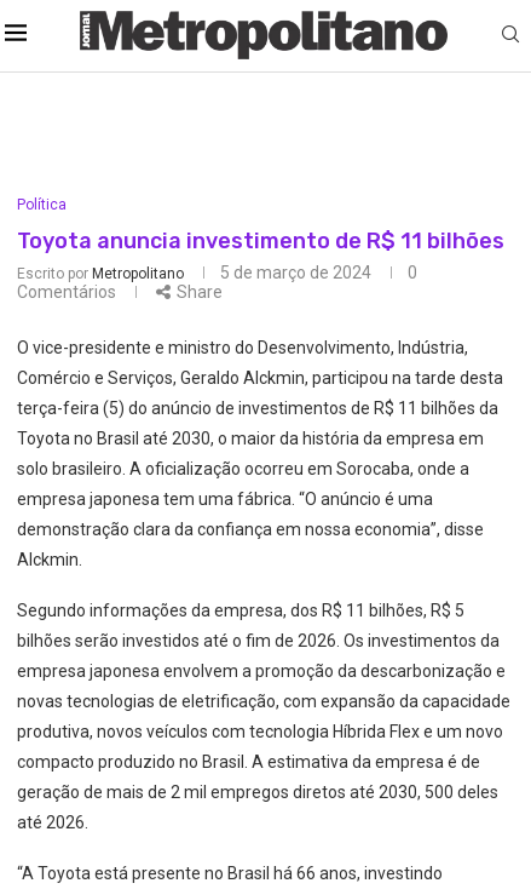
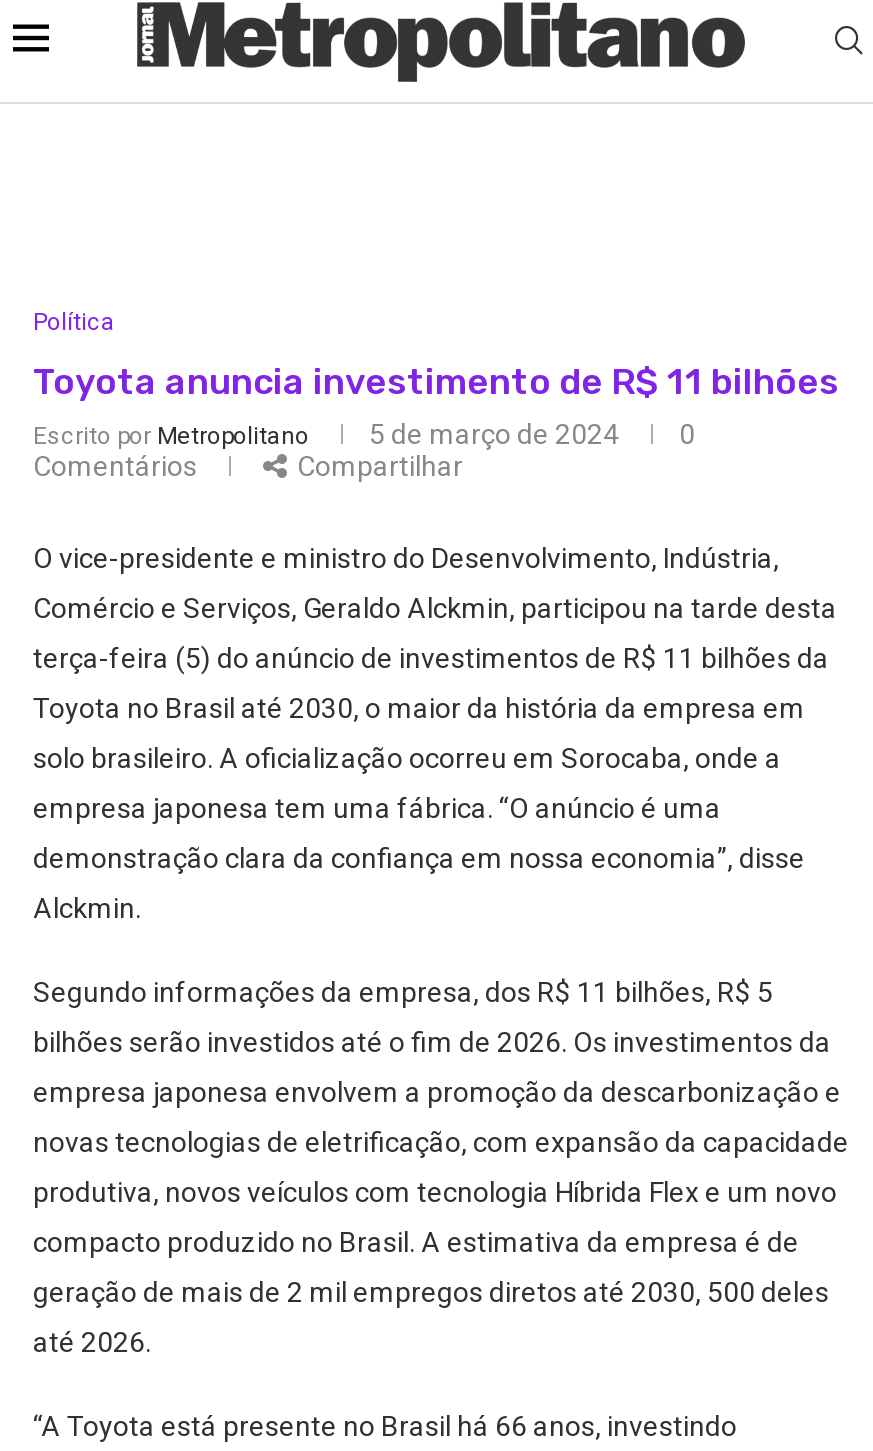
[177,282,223,302] Share -> [297,450,463,482] Compartilhar

